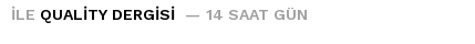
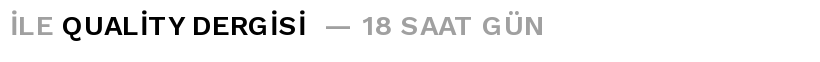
[206,6,308,23] 14 SAAT GÜN -> [362,10,544,42] 18 SAAT GÜN

